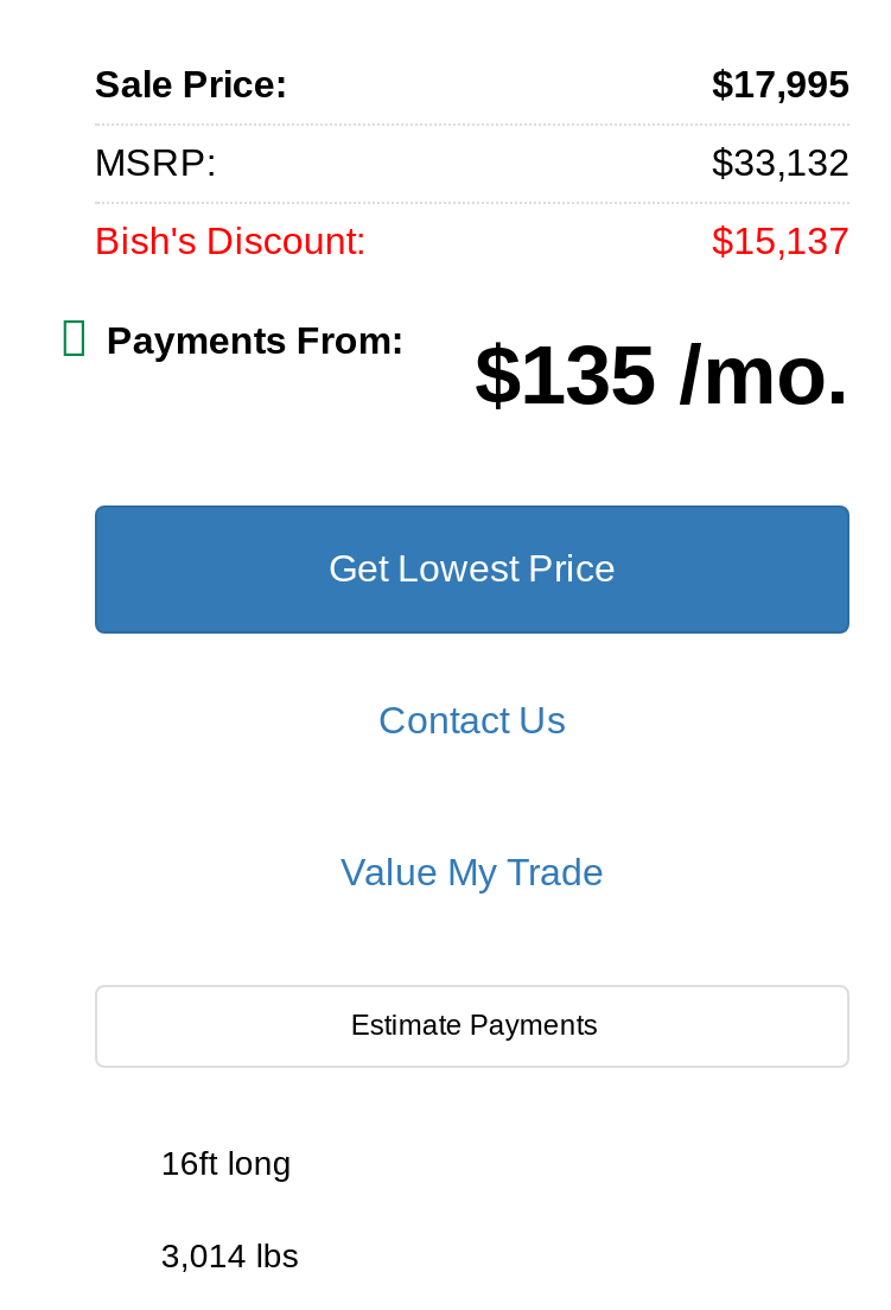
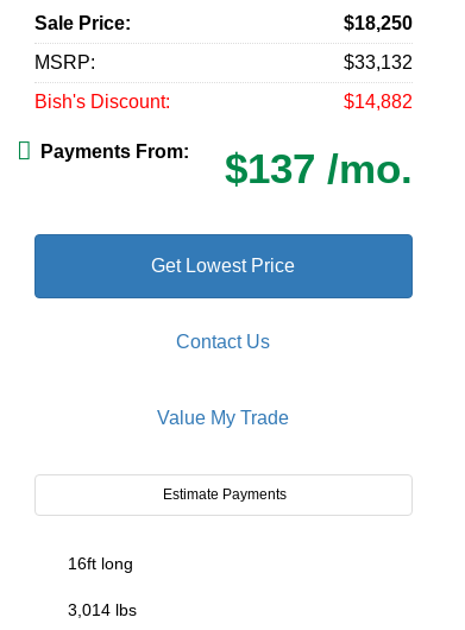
[712,65,850,105] $17,995 -> [344,13,413,34] $18,250
[712,221,850,262] $15,137 -> [344,92,413,112] $14,882
[106,321,850,421] Payments From: $135 /mo. -> [40,142,413,192] Payments From: $137 /mo.

